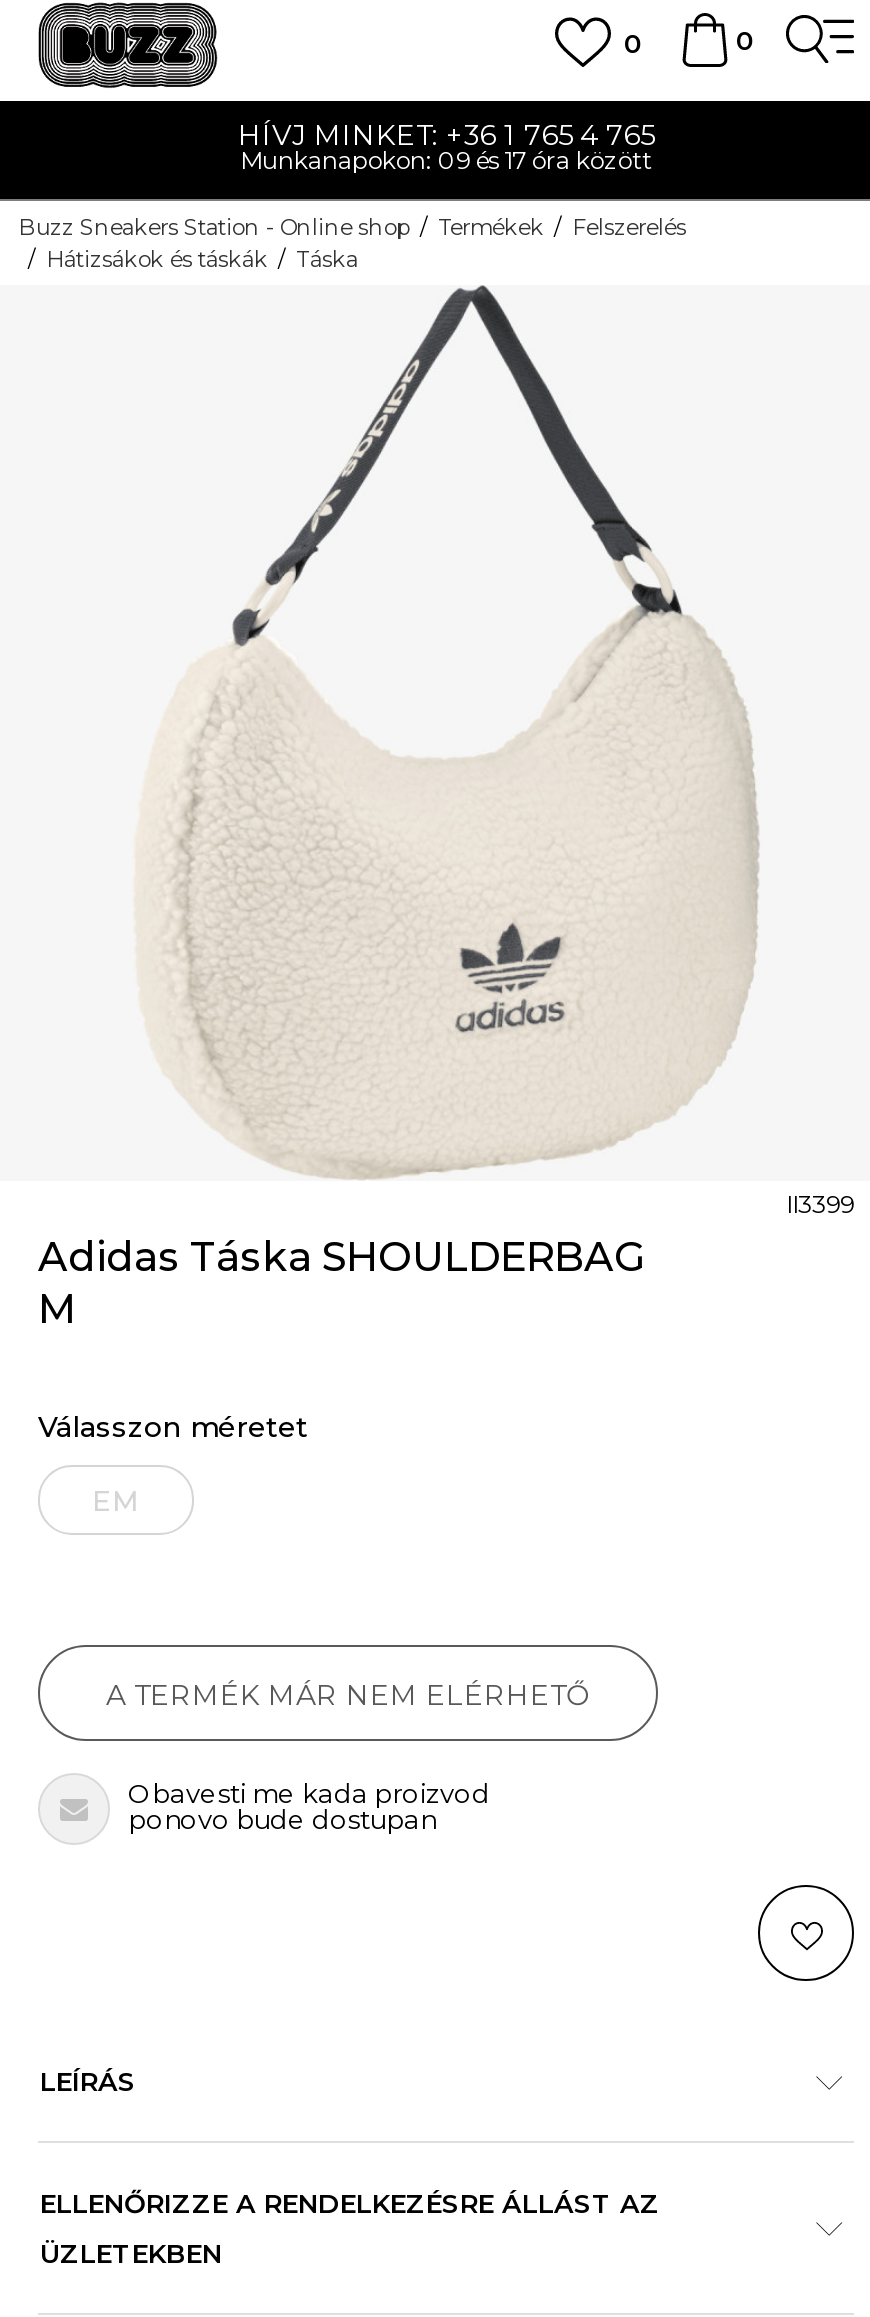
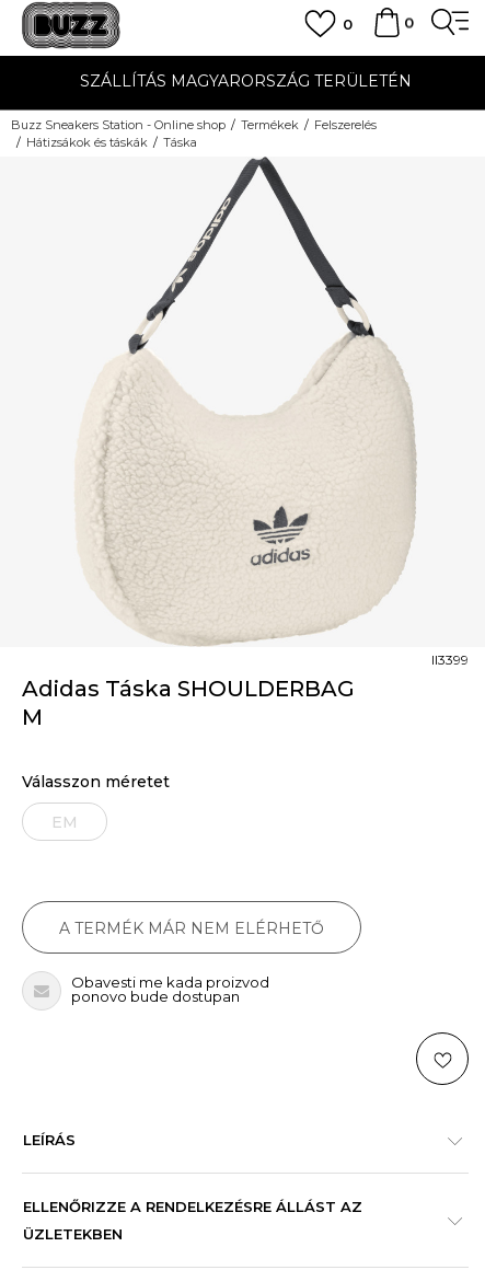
[238,117,654,175] HÍVJ MINKET: +36 1 765 4 765 | Munkanapokon: 09 és 17 óra között -> [79,71,411,91] SZÁLLÍTÁS MAGYARORSZÁG TERÜLETÉN

